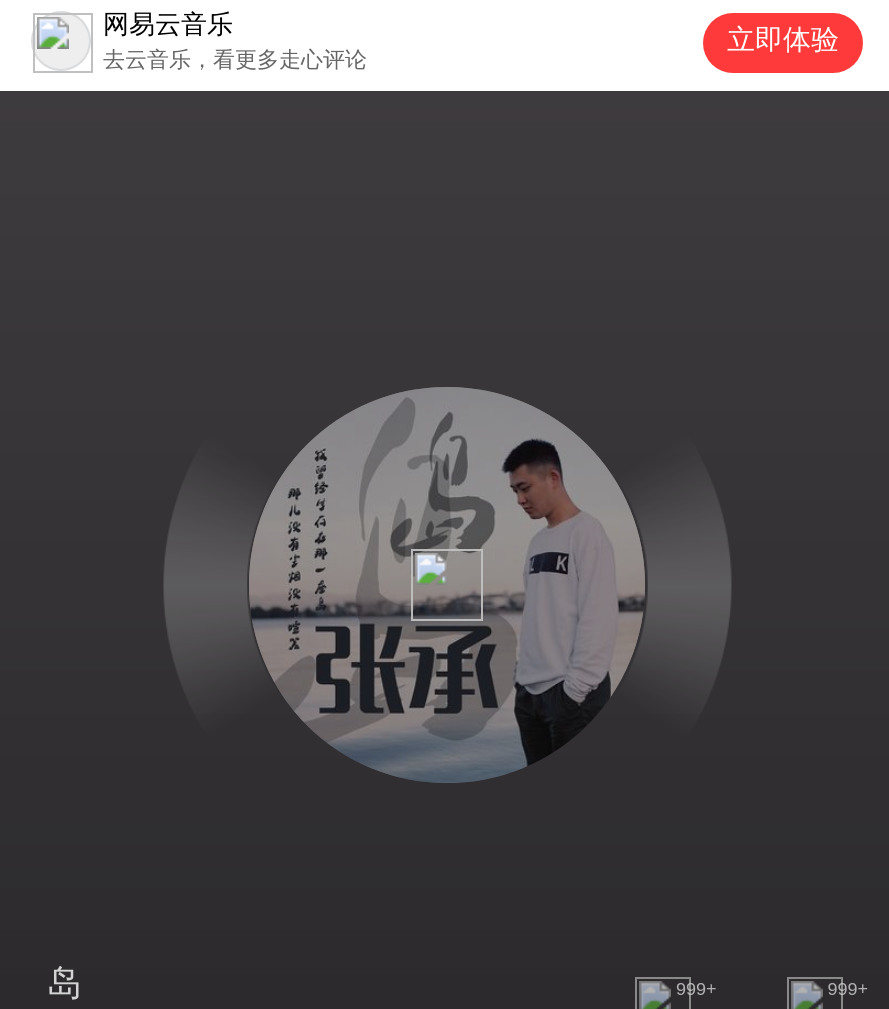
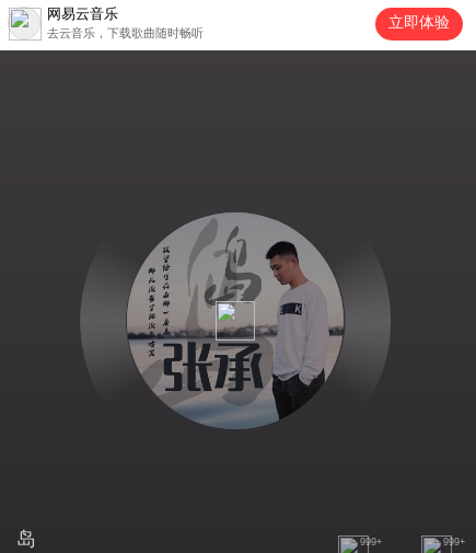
[103,47,367,71] 去云音乐，看更多走心评论 -> [47,26,204,39] 去云音乐，下载歌曲随时畅听

